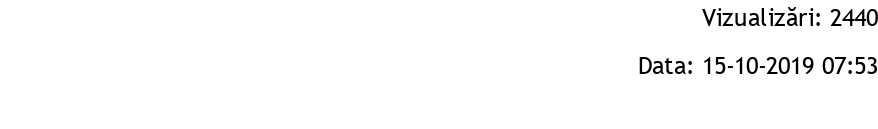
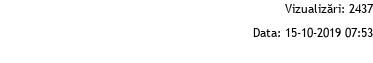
[702,0,878,36] Vizualizări: 2440 -> [285,0,373,18] Vizualizări: 2437

